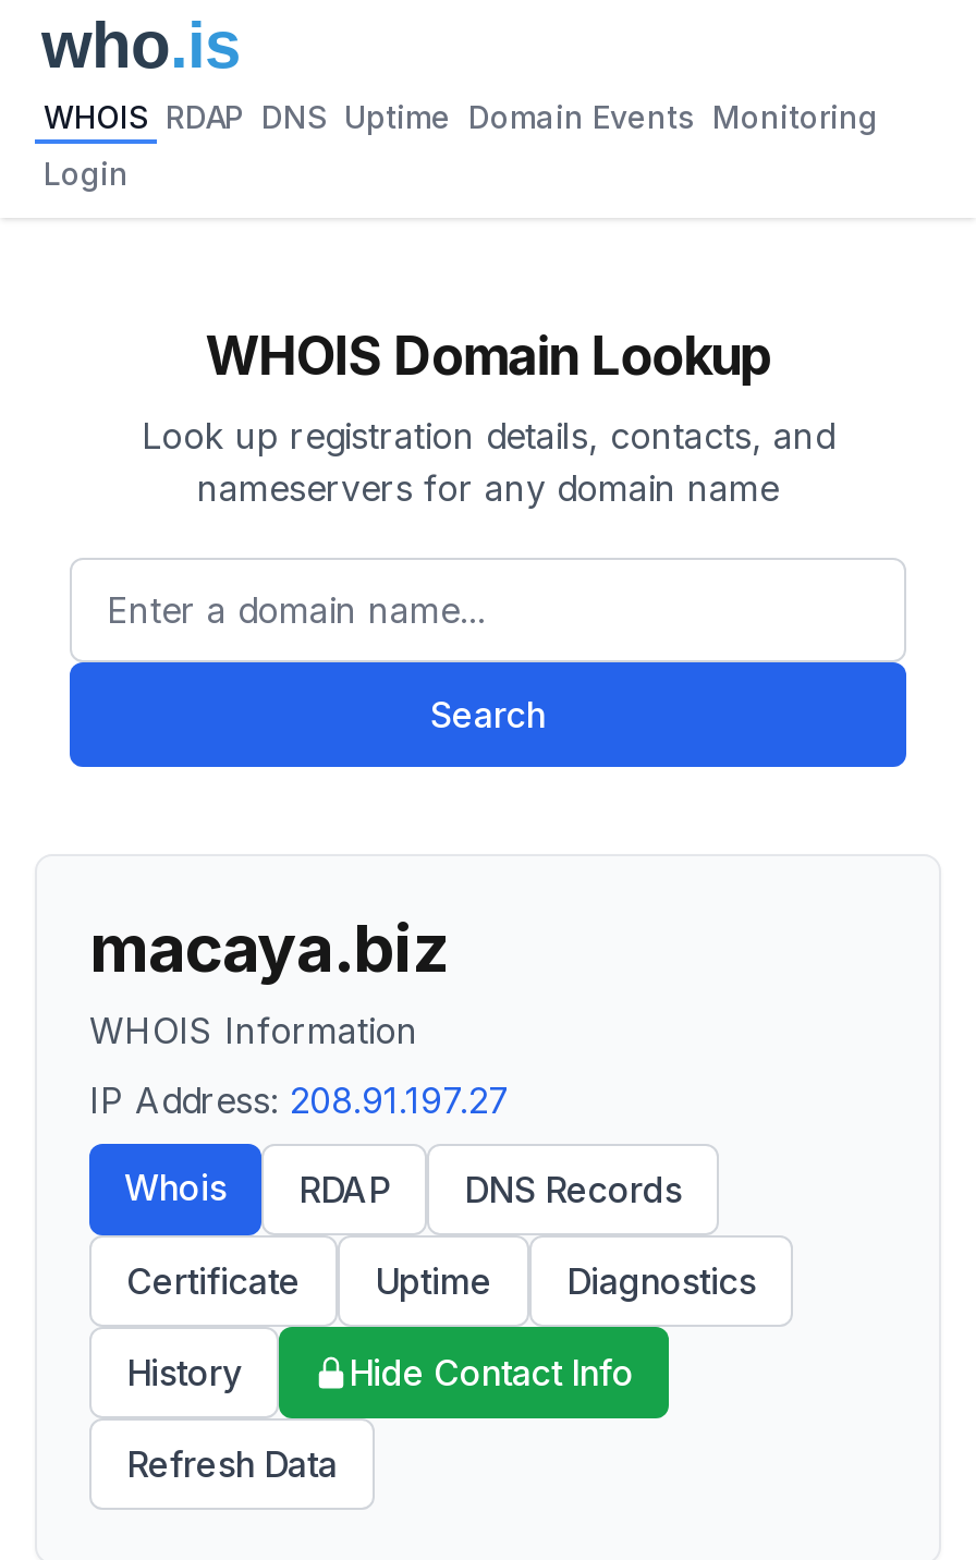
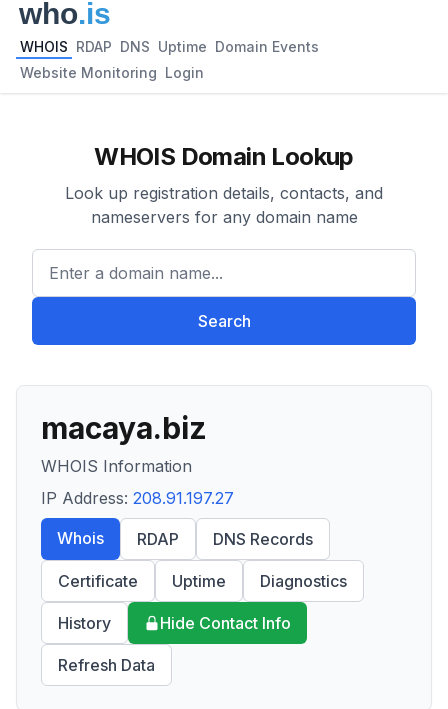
[44,98,878,135] WHOIS RDAP DNS Uptime Domain Events Monitoring -> [20,38,319,55] WHOIS RDAP DNS Uptime Domain Events
[44,155,129,192] Login -> [20,64,204,81] Website Monitoring Login

